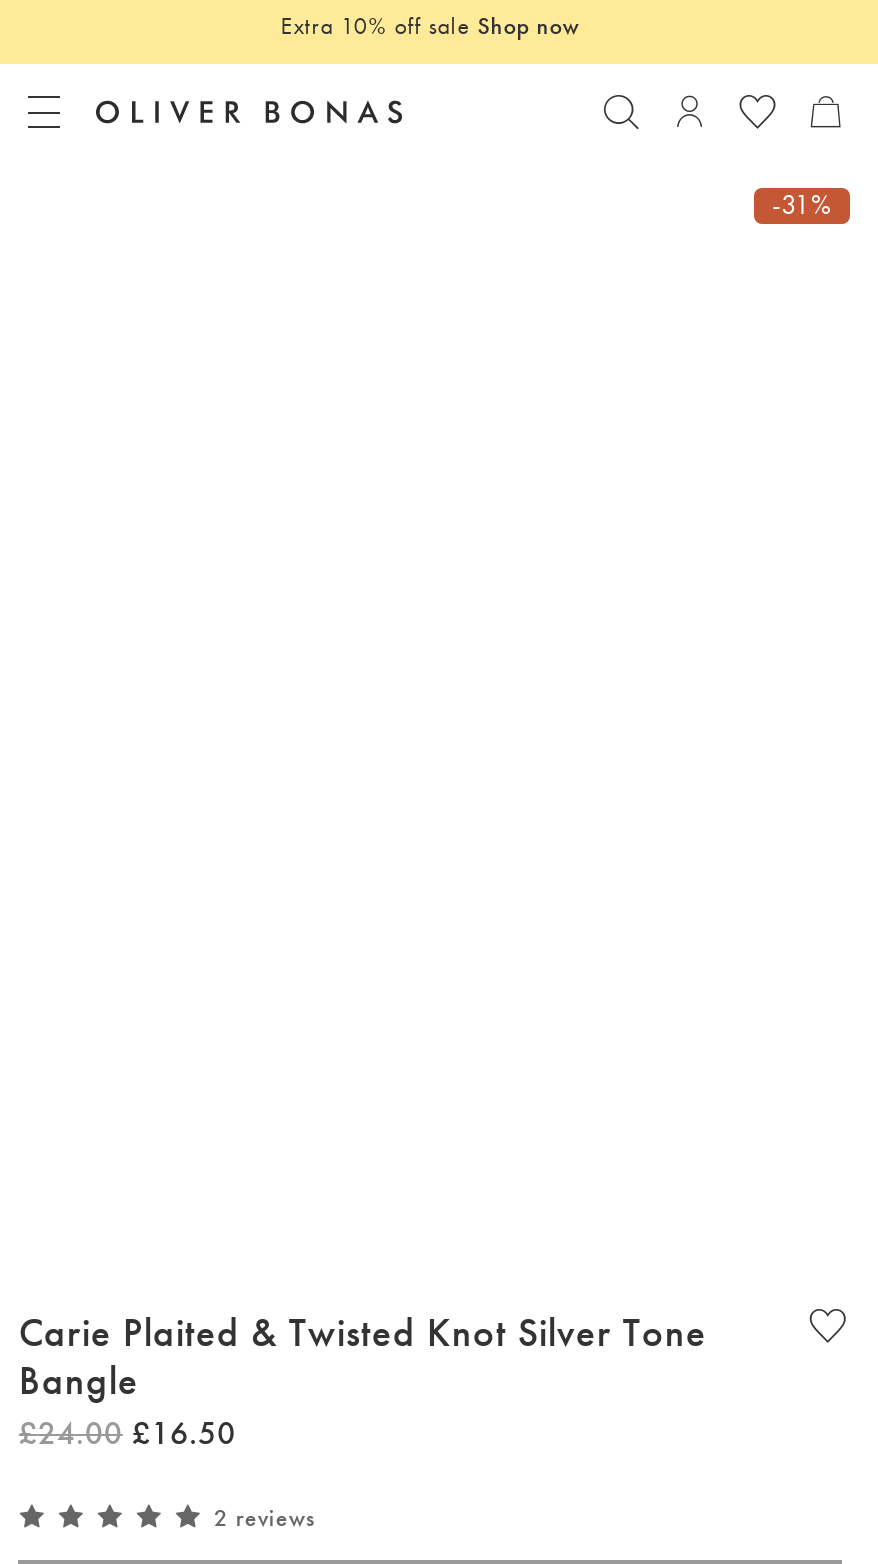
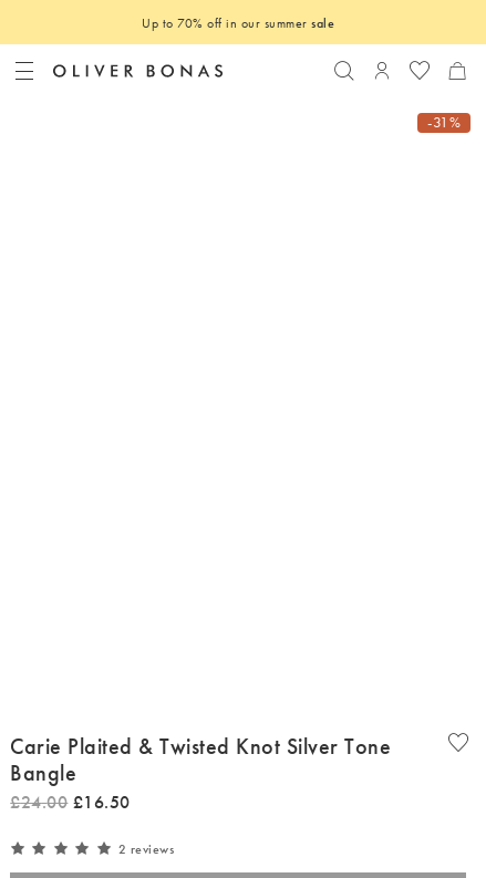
[280,9,580,41] Extra 10% off sale Shop now -> [142,14,334,32] Up to 70% off in our summer sale

